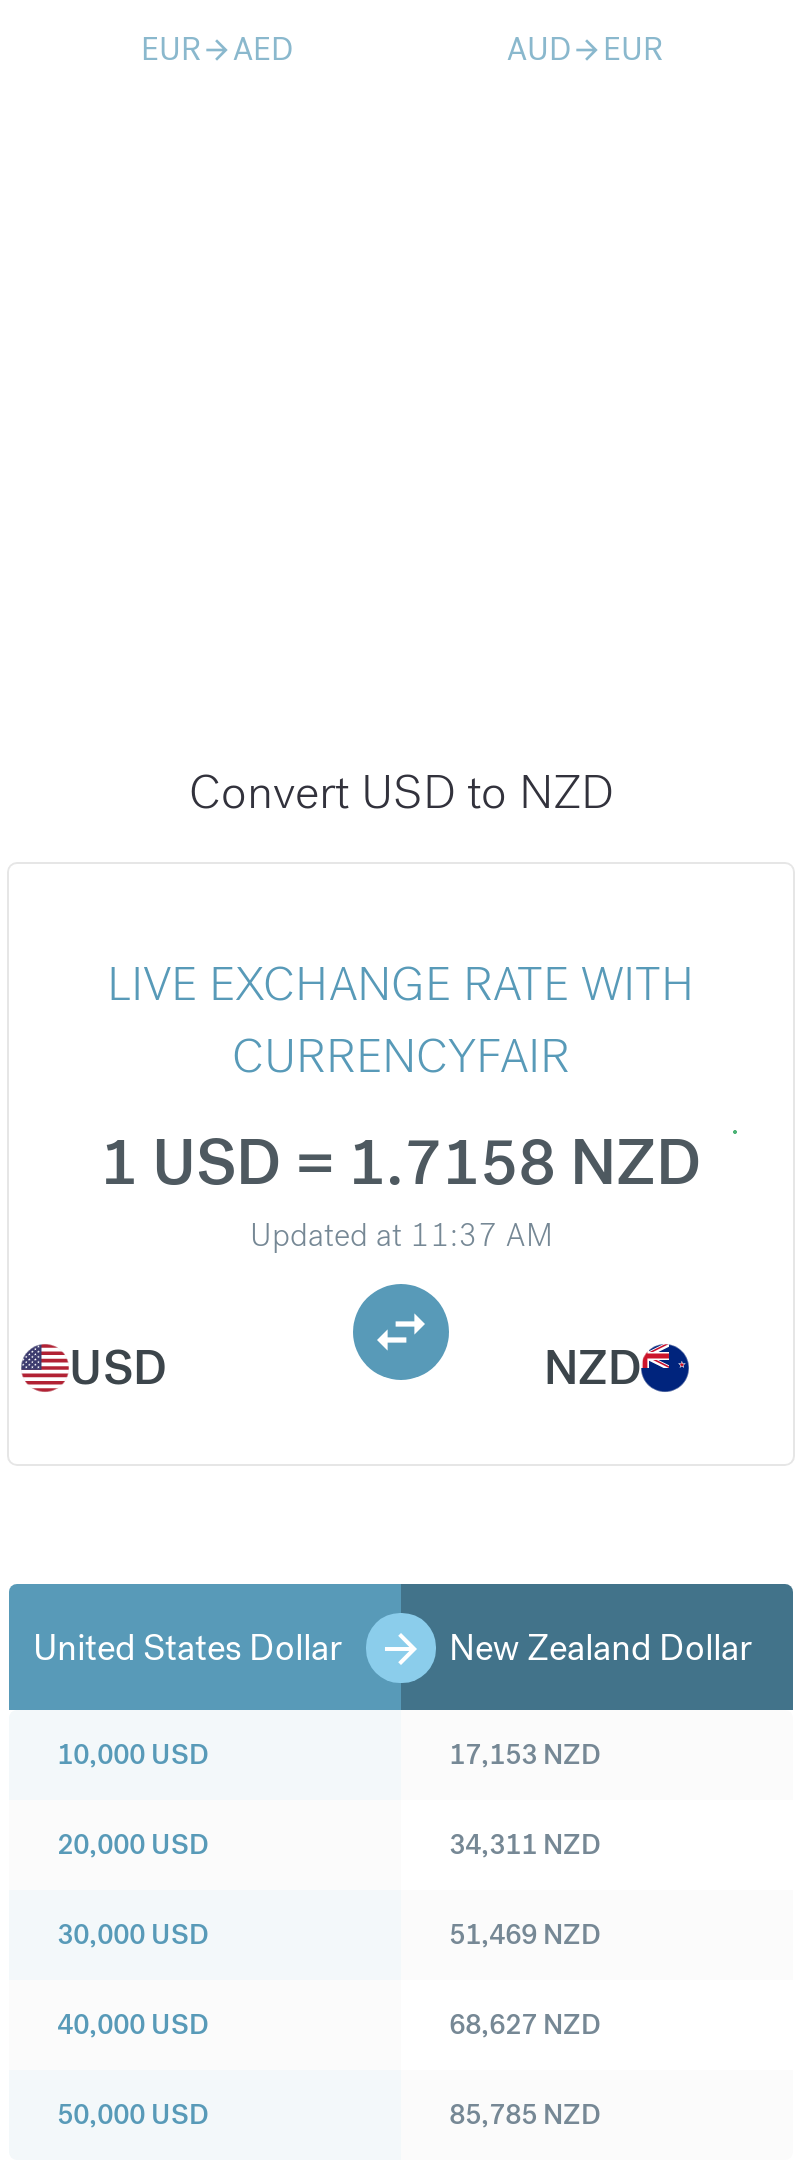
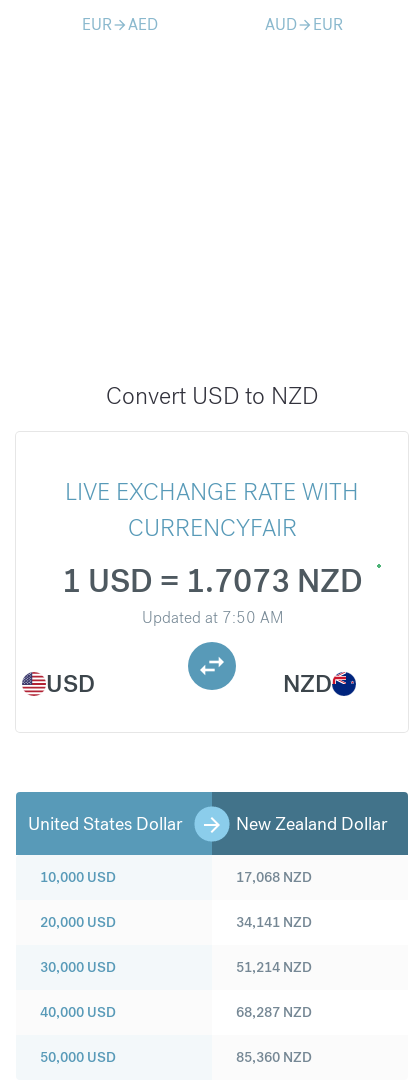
[100,1122,702,1204] 1 USD = 1.7158 NZD -> [61,561,362,602] 1 USD = 1.7073 NZD
[250,1214,552,1256] Updated at 11:37 AM -> [141,607,282,628] Updated at 7:50 AM
[449,1736,601,1772] 17,153 NZD -> [236,868,312,886] 17,068 NZD
[449,1826,601,1862] 34,311 NZD -> [236,913,312,931] 34,141 NZD
[449,1916,601,1952] 51,469 NZD -> [236,958,312,976] 51,214 NZD
[449,2006,601,2042] 68,627 NZD -> [236,1003,312,1021] 68,287 NZD
[449,2096,601,2132] 85,785 NZD -> [236,1048,312,1066] 85,360 NZD

